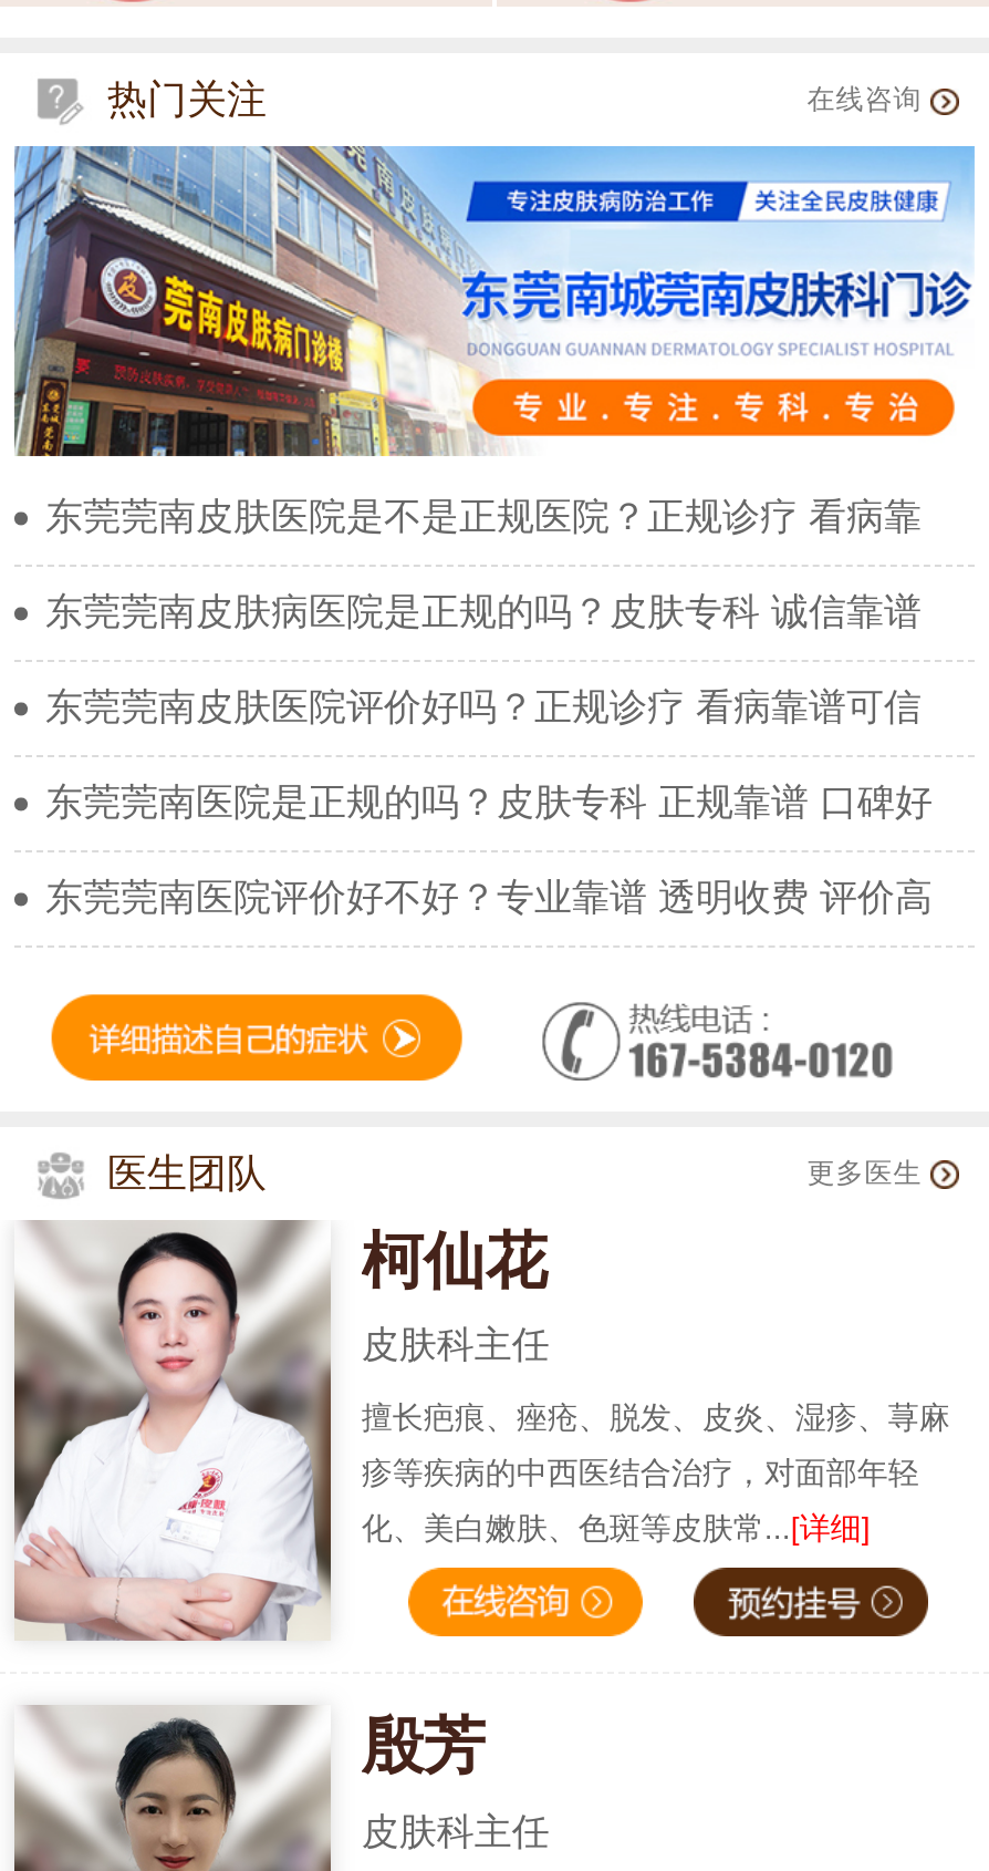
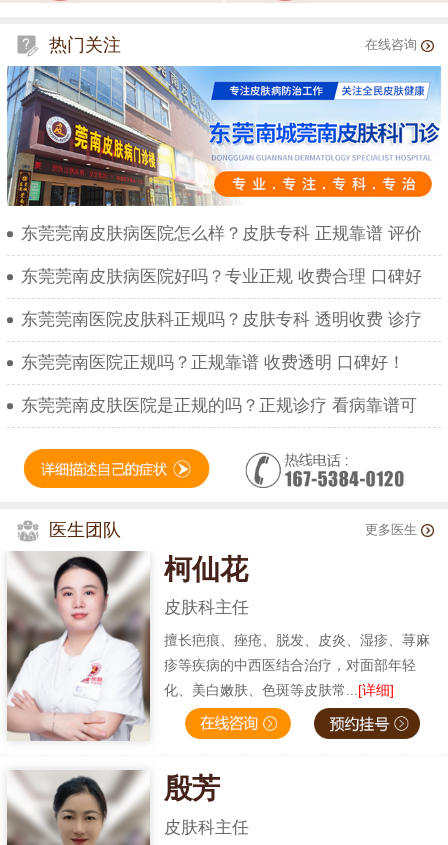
[45,496,922,538] 东莞莞南皮肤医院是不是正规医院？正规诊疗 看病靠 -> [21,224,422,243] 东莞莞南皮肤病医院怎么样？皮肤专科 正规靠谱 评价
[45,592,922,634] 东莞莞南皮肤病医院是正规的吗？皮肤专科 诚信靠谱 -> [21,267,422,286] 东莞莞南皮肤病医院好吗？专业正规 收费合理 口碑好
[45,687,922,729] 东莞莞南皮肤医院评价好吗？正规诊疗 看病靠谱可信 -> [21,310,422,329] 东莞莞南医院皮肤科正规吗？皮肤专科 透明收费 诊疗
[45,782,933,824] 东莞莞南医院是正规的吗？皮肤专科 正规靠谱 口碑好 -> [21,353,405,372] 东莞莞南医院正规吗？正规靠谱 收费透明 口碑好！
[45,877,933,919] 东莞莞南医院评价好不好？专业靠谱 透明收费 评价高 -> [21,396,417,415] 东莞莞南皮肤医院是正规的吗？正规诊疗 看病靠谱可

